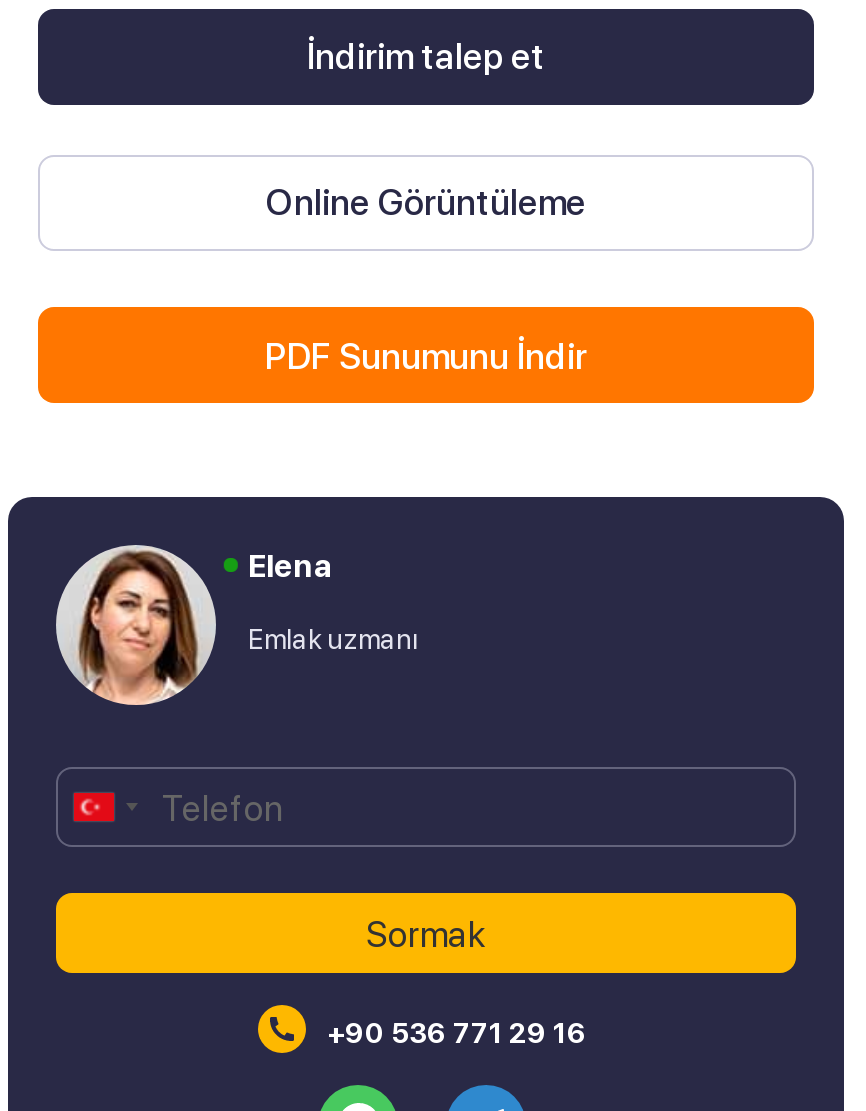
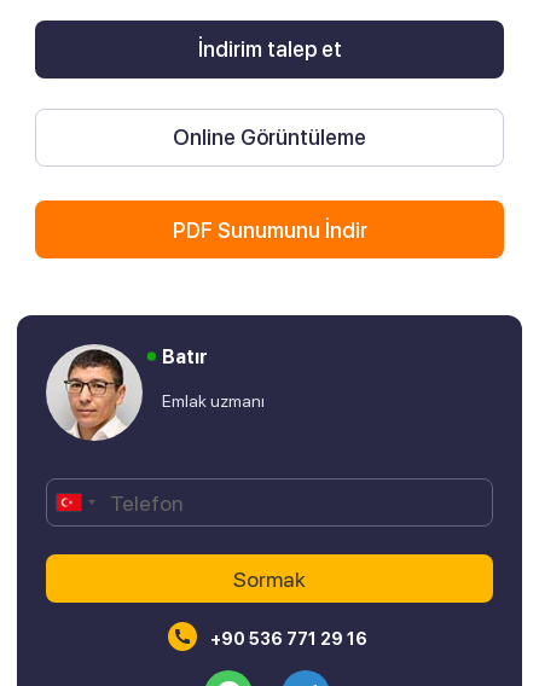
[76,548,332,705] [image] | Elena -> [59,346,208,441] [image] | Batır

